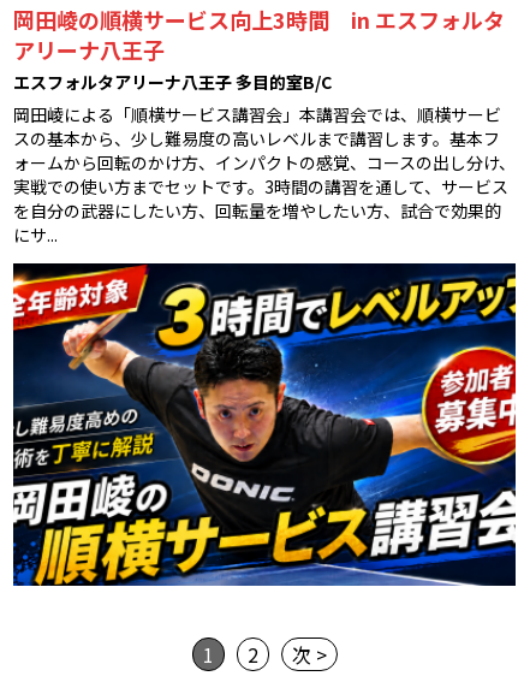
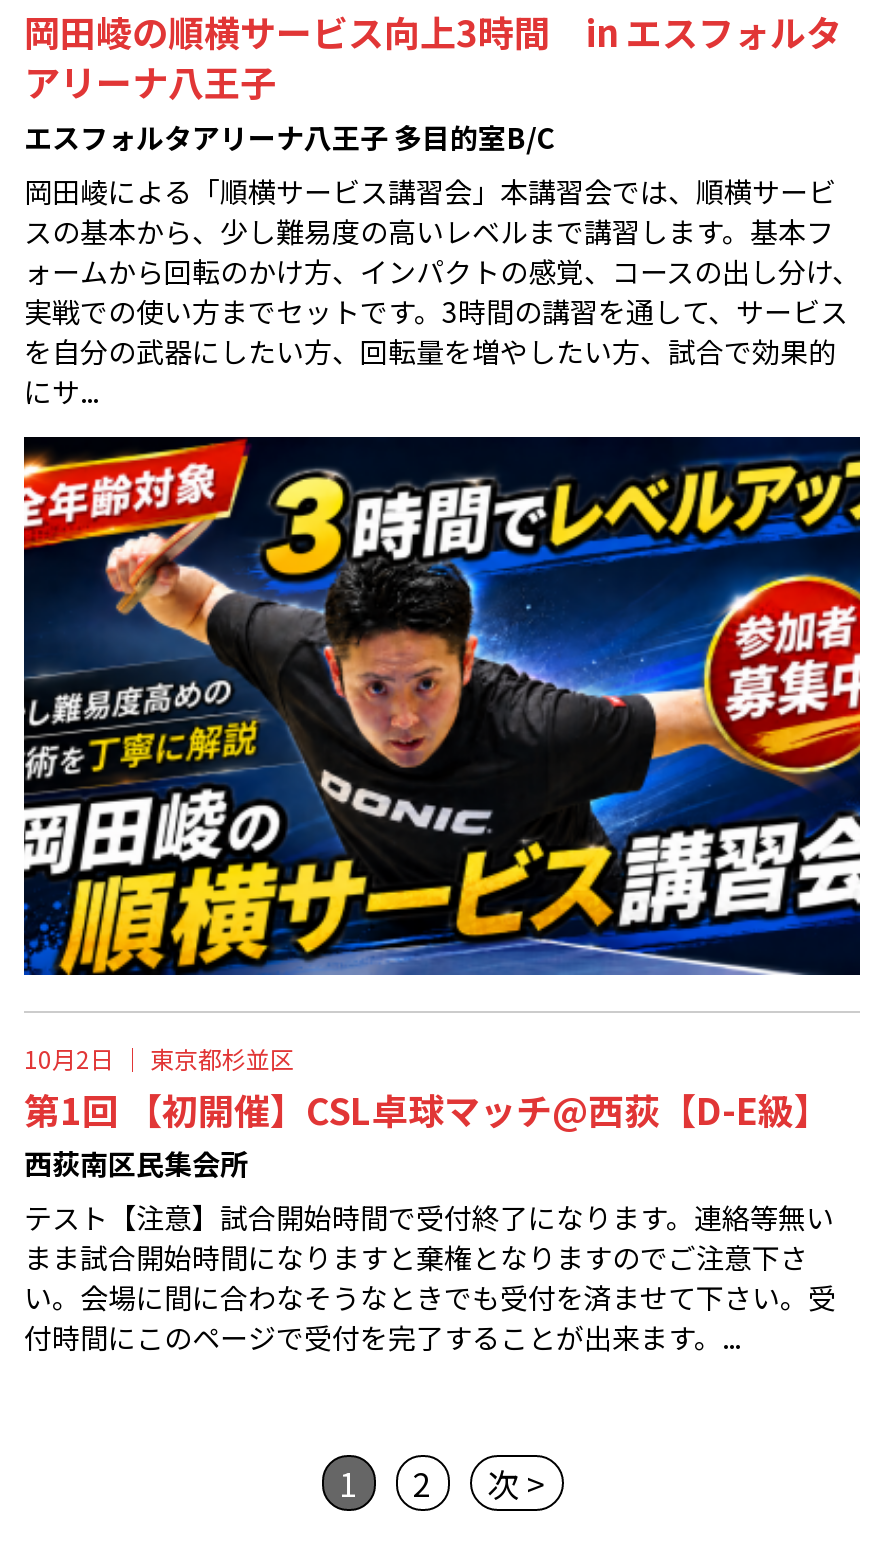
none -> [24,1041,836,1358] 10月2日 ｜東京都杉並区 | 第1回 【初開催】CSL卓球マッチ@西荻【D-E級】 | 西荻南区民集会所 | テスト【注意】試合開始時間で受付終了になります。連絡等無い | まま試合開始時間になりますと棄権となりますのでご注意下さ | い。会場に間に合わなそうなときでも受付を済ませて下さい。受 | 付時間にこのページで受付を完了することが出来ます。...

